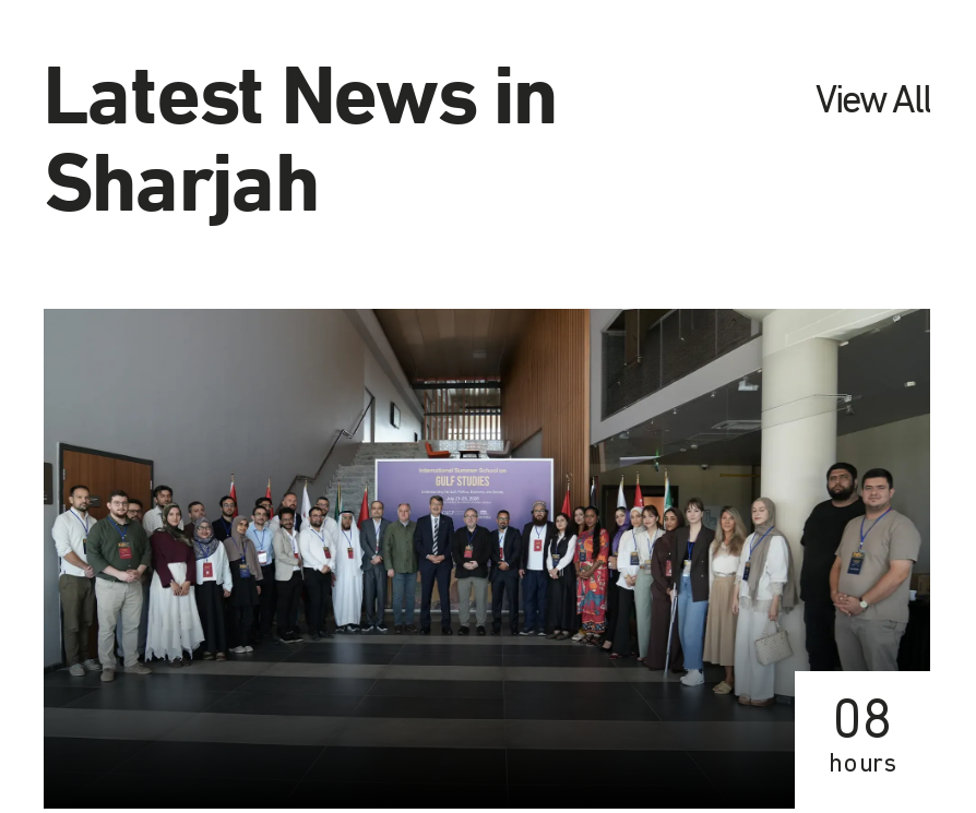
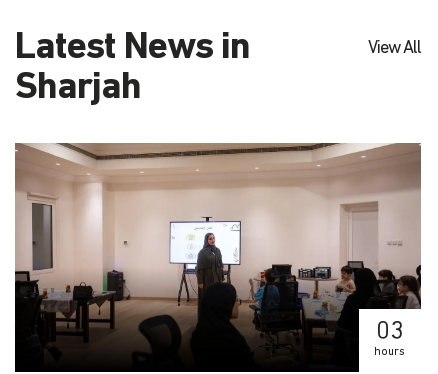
[44,307,932,751] [image] | 08 -> [15,142,422,345] [image] | 03

